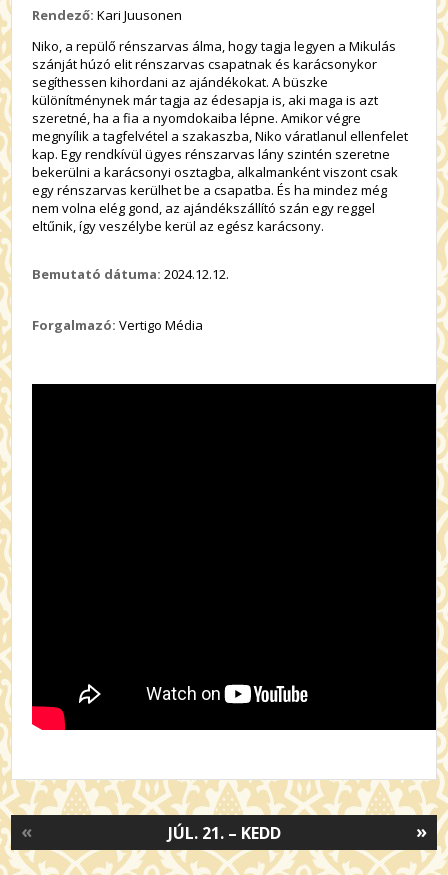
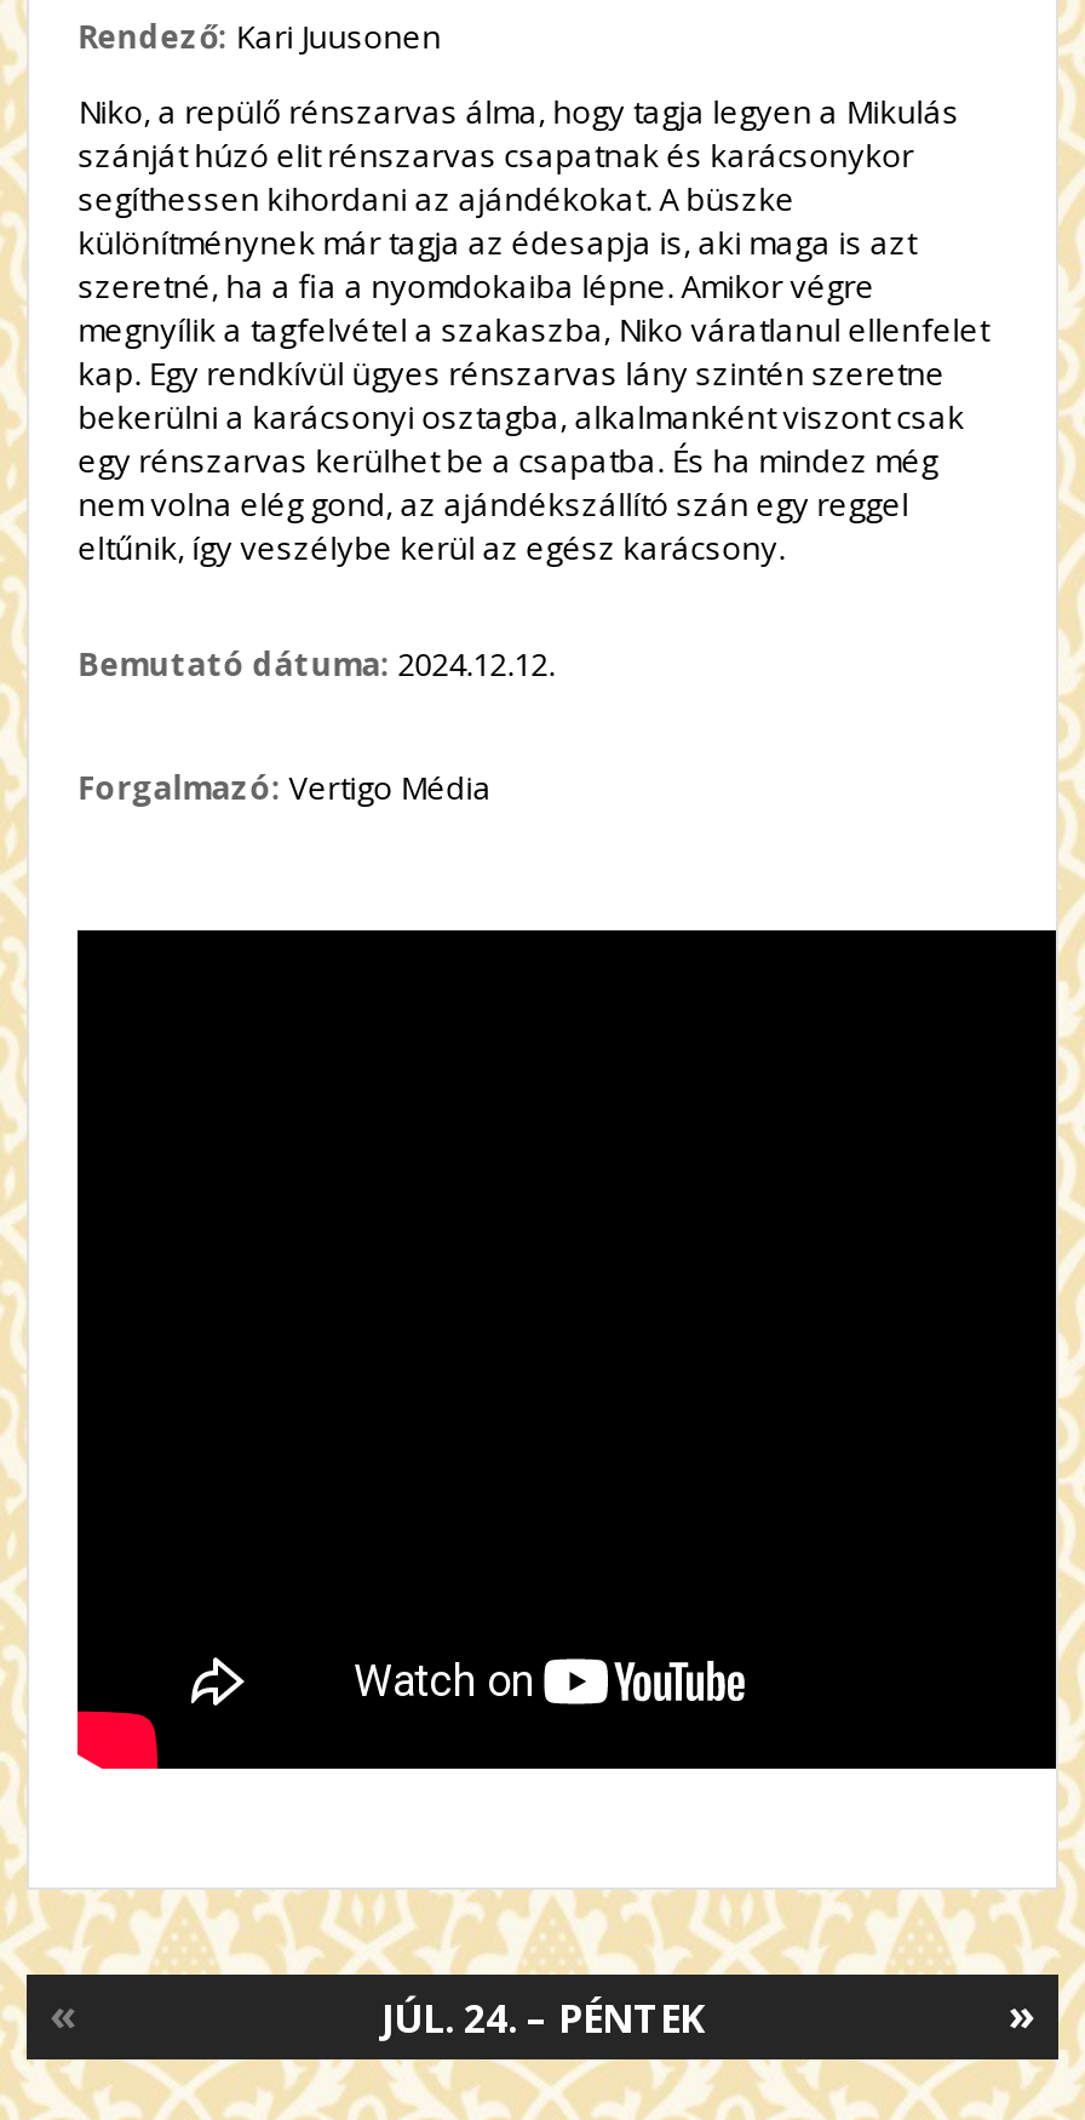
[167,822,280,844] JÚL. 21. – KEDD -> [381,1992,704,2045] JÚL. 24. – PÉNTEK

